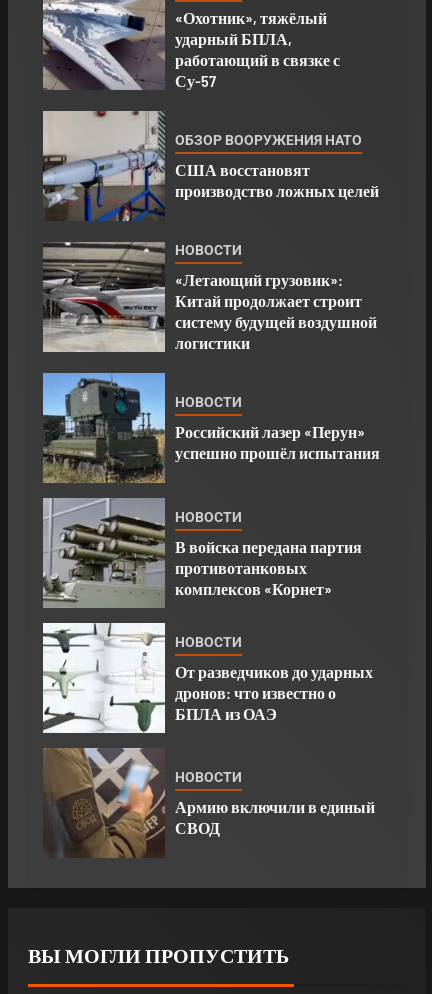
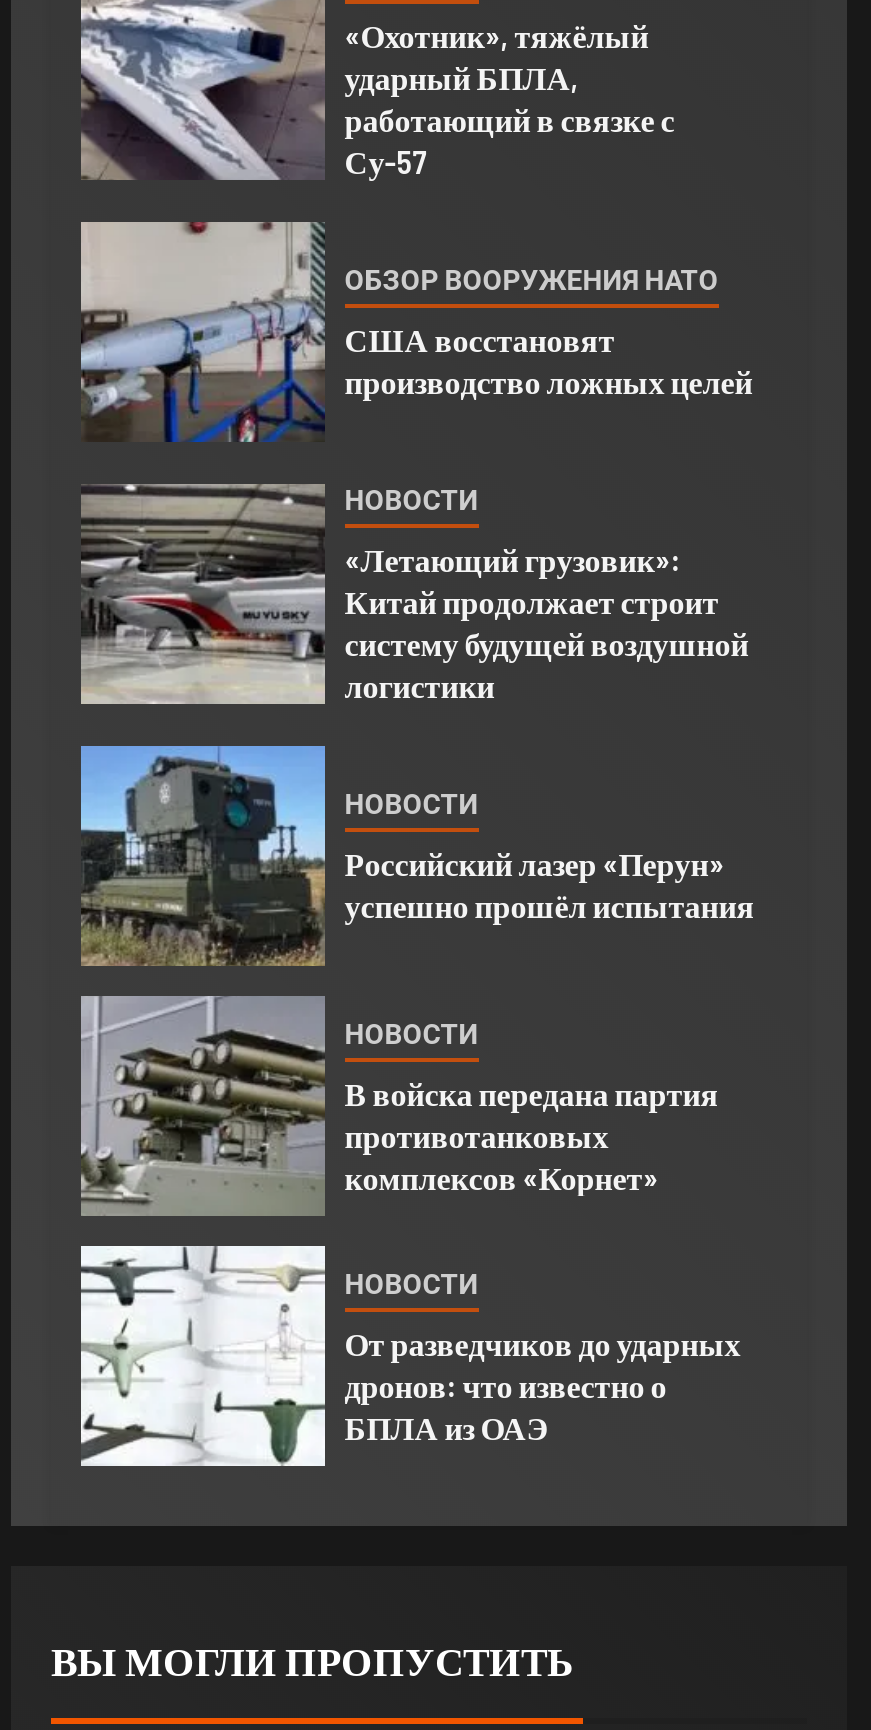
[43,748,375,858] [image] | НОВОСТИ | Армию включили в единый | СВОД -> none

